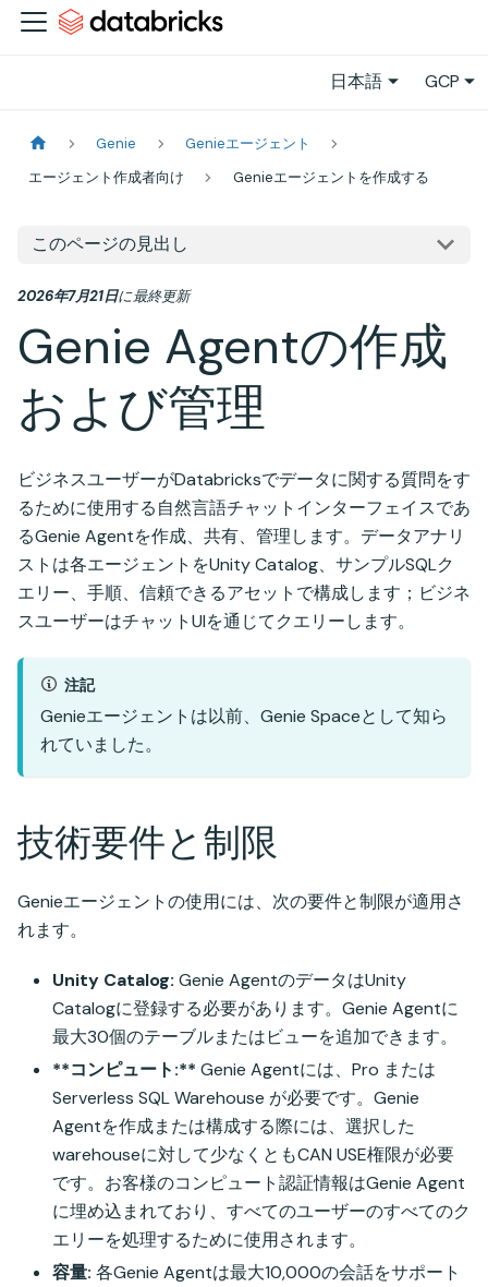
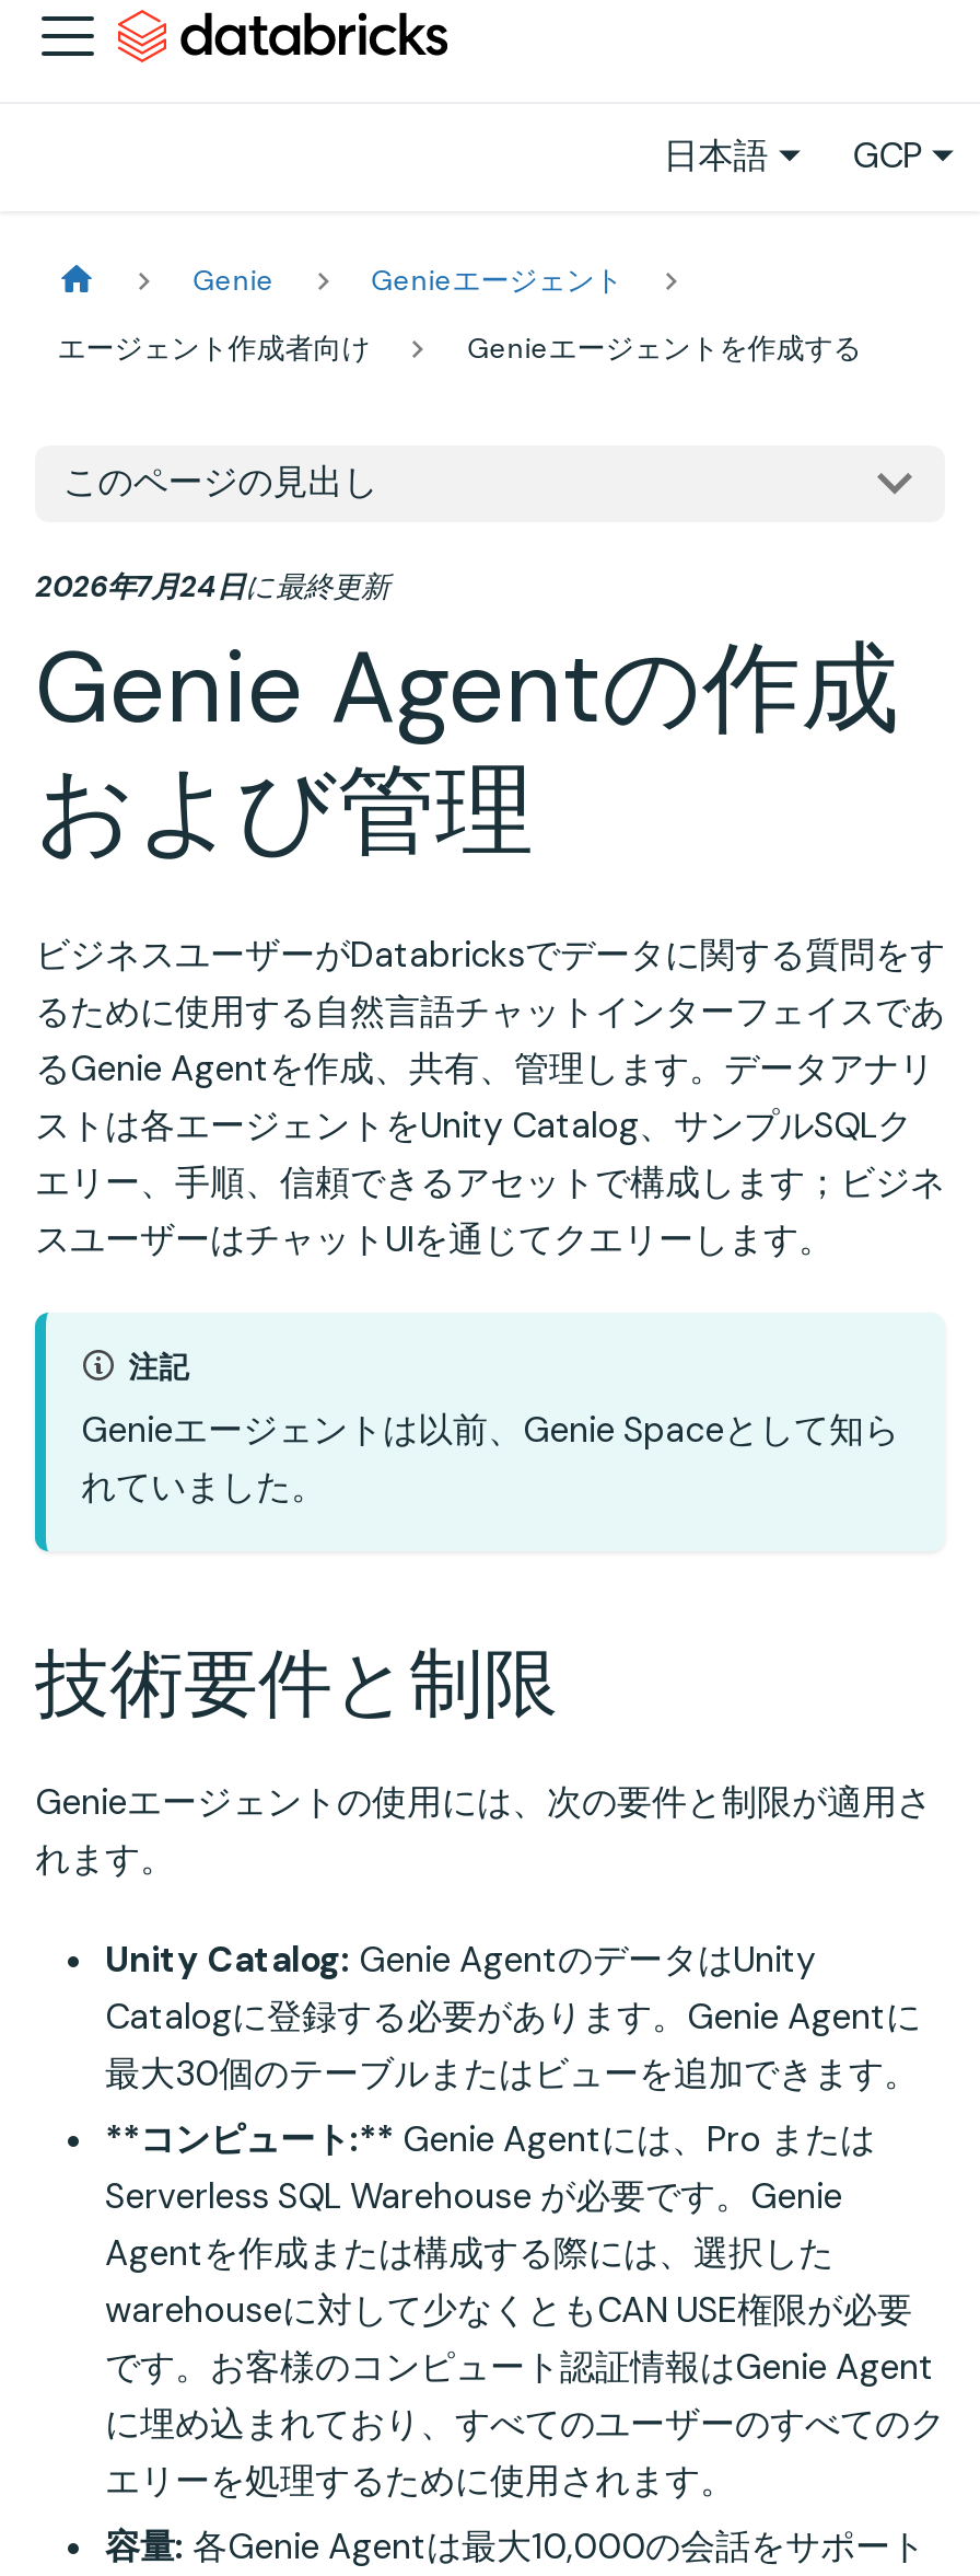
[17,287,190,305] 2026年7月21日に最終更新 -> [35,568,389,605] 2026年7月24日に最終更新

